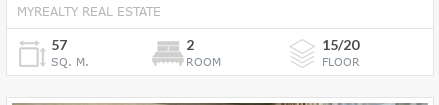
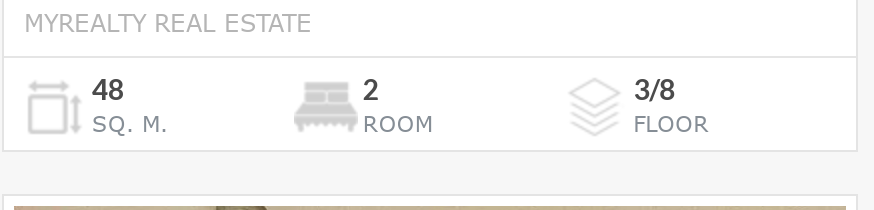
[51,36,67,53] 57 -> [92,72,124,106] 48
[322,36,359,53] 15/20 -> [633,72,675,106] 3/8

